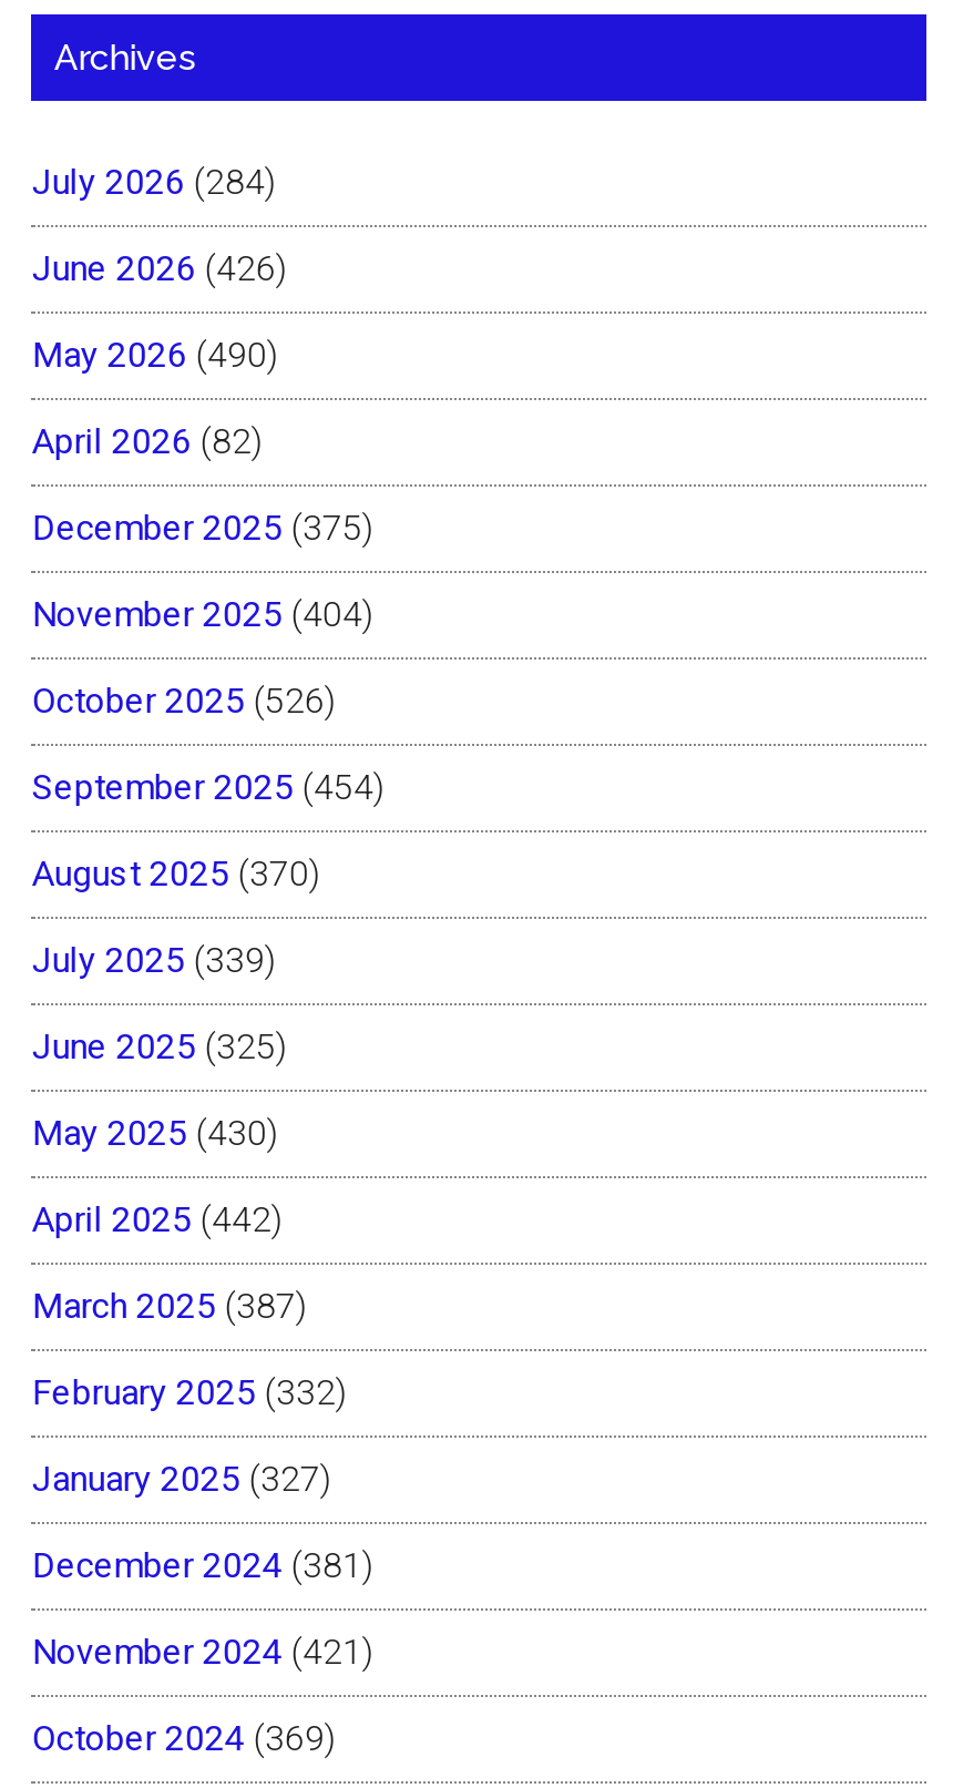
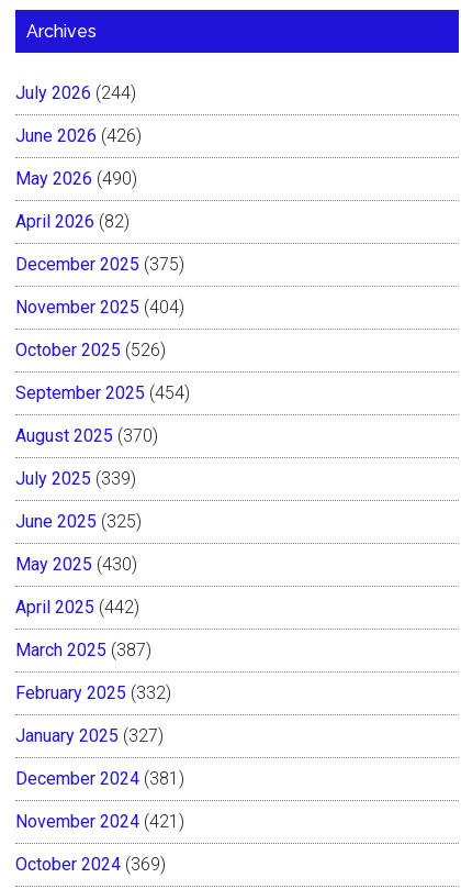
[32,162,276,204] July 2026 (284) -> [16,83,137,104] July 2026 (244)

